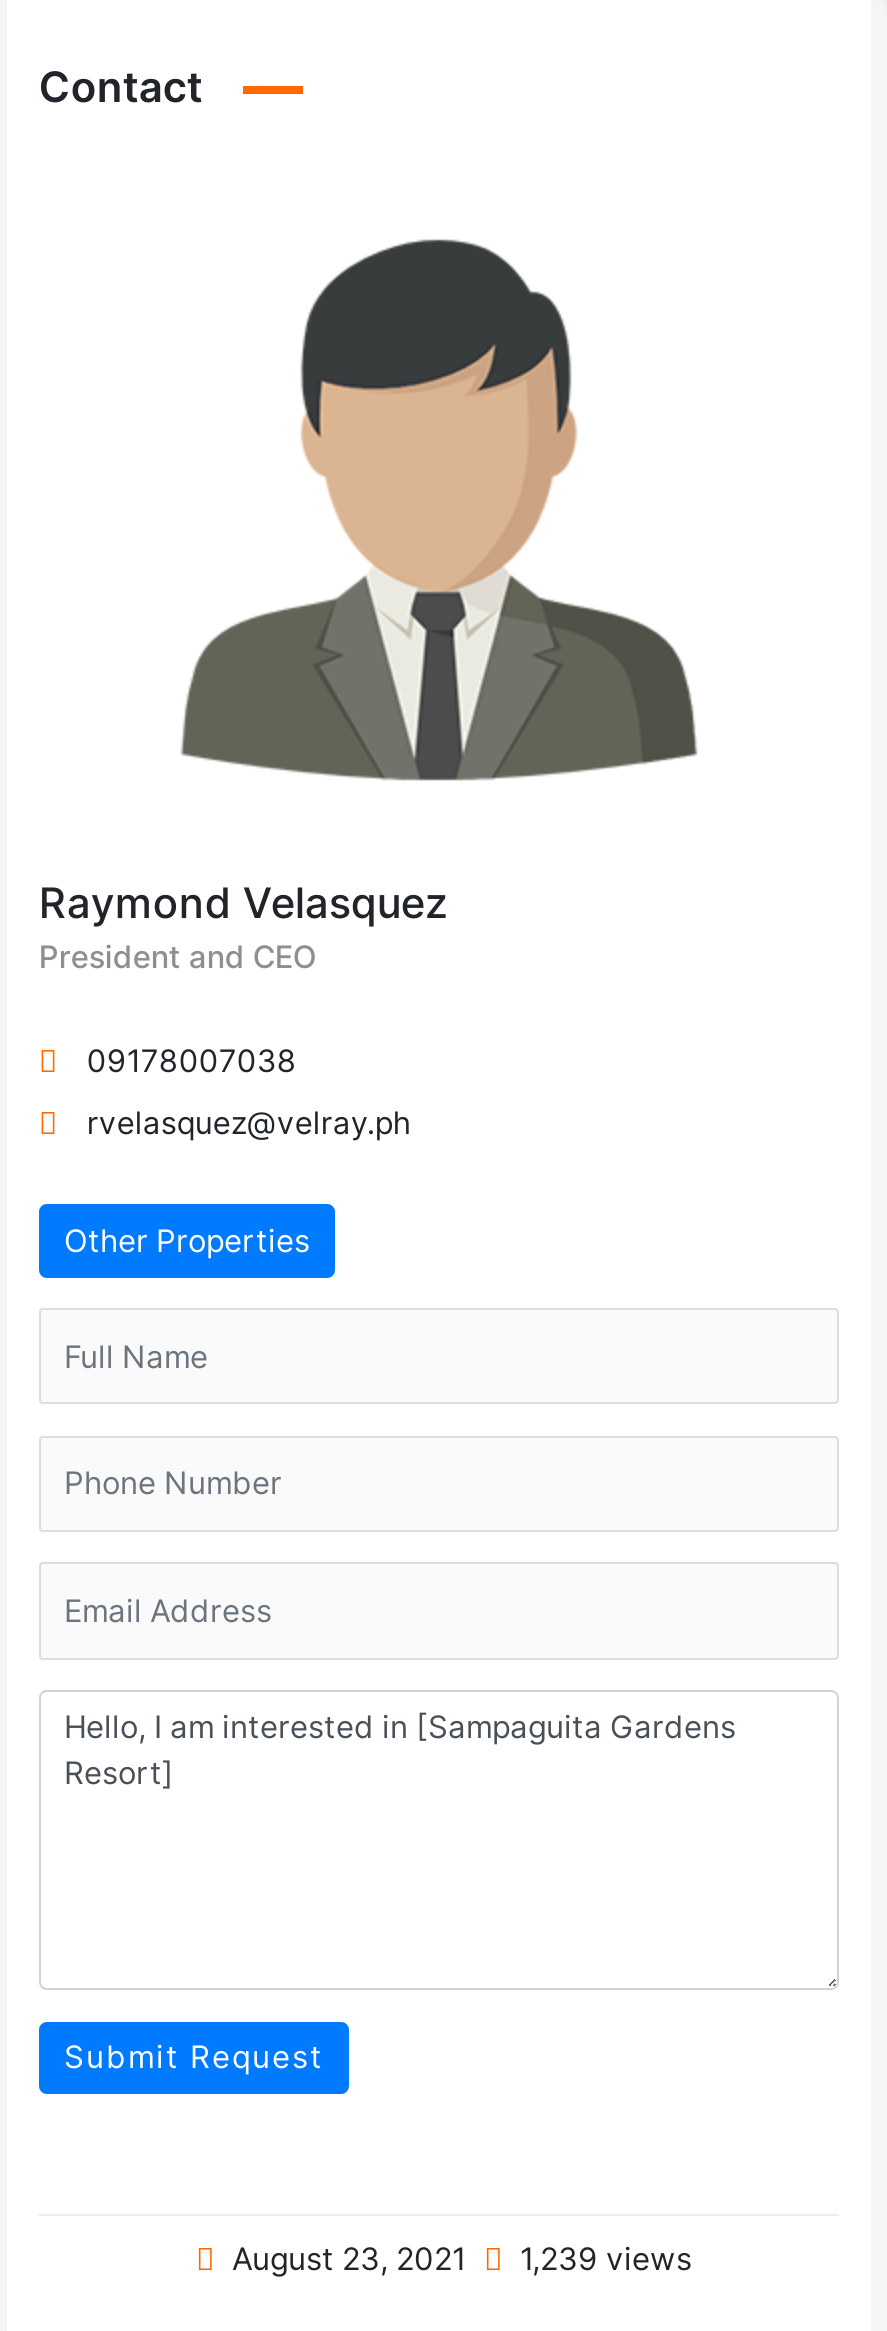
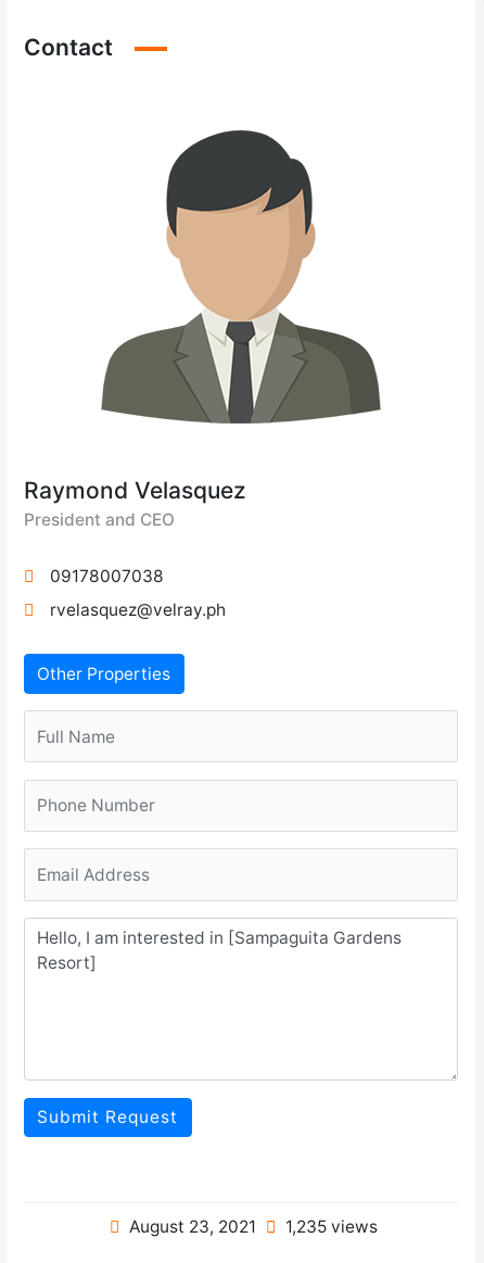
[224,2240,692,2278] August 23, 2021 1,239 views -> [125,1217,378,1237] August 23, 2021 1,235 views

